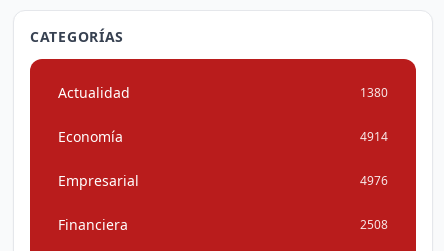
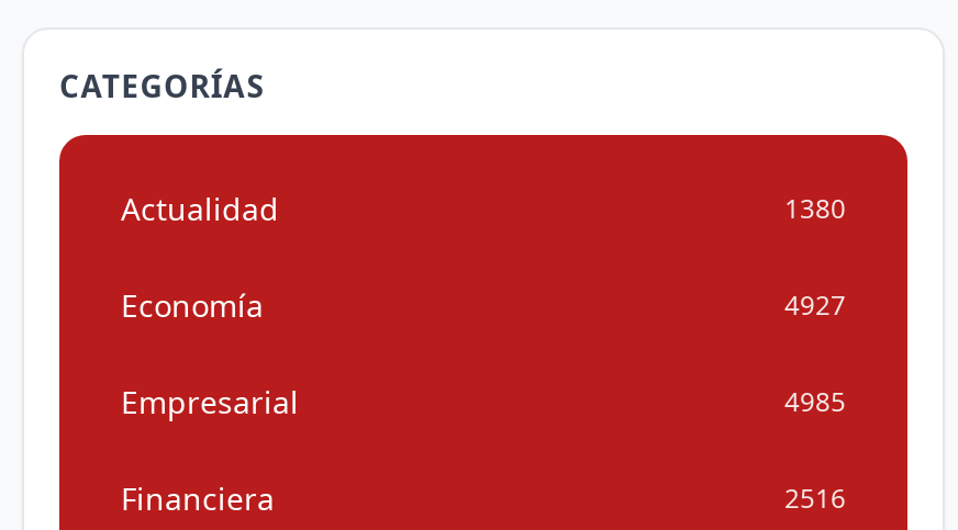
[360,128,388,145] 4914 -> [784,287,846,325] 4927
[360,172,388,189] 4976 -> [784,384,846,421] 4985
[360,216,388,233] 2508 -> [784,481,846,518] 2516

